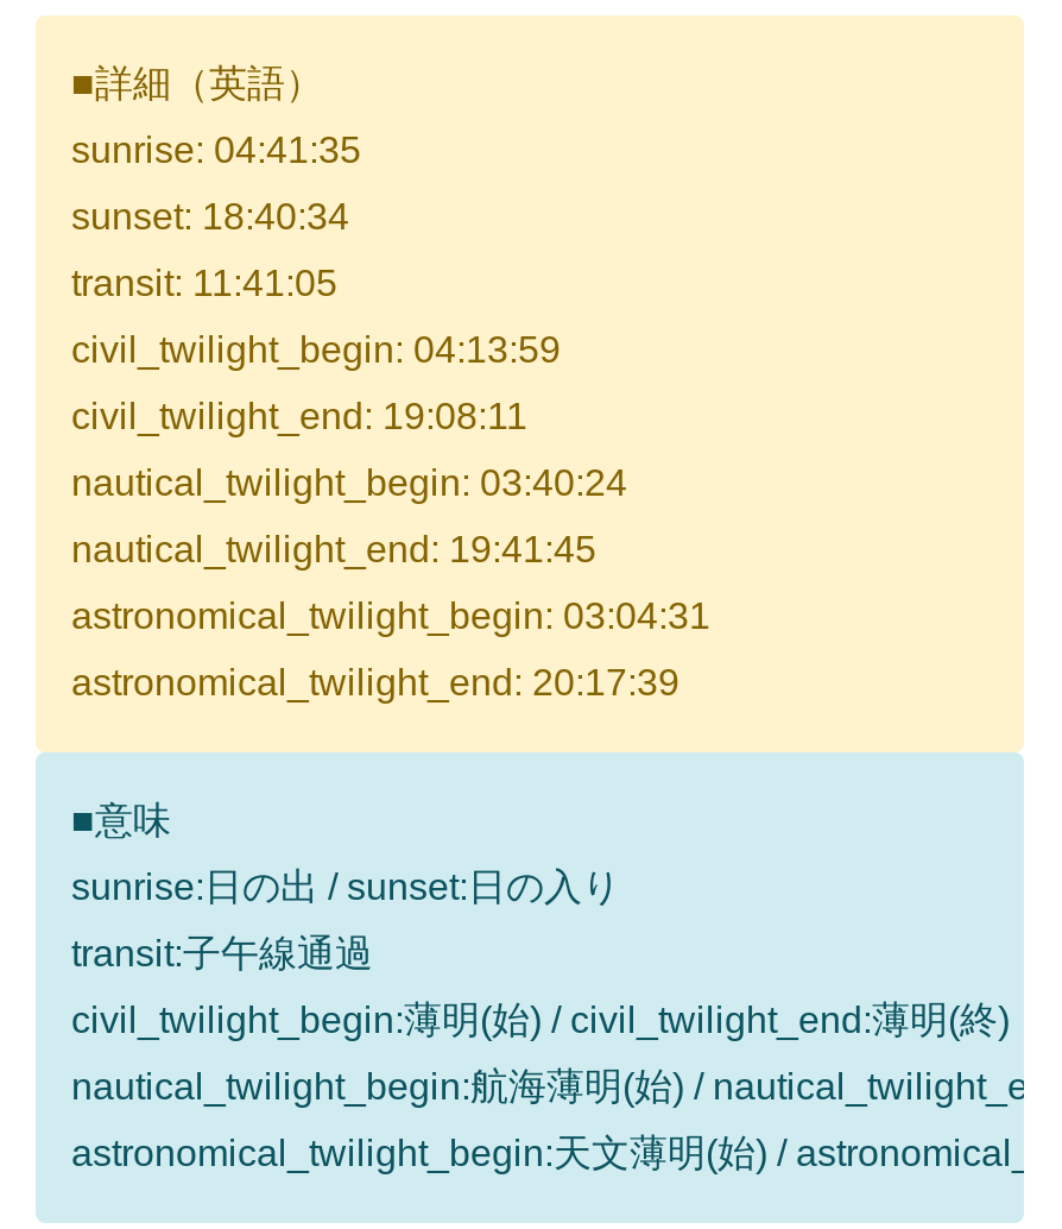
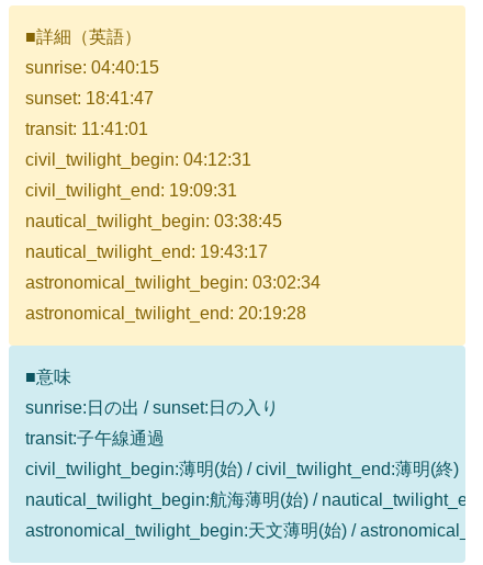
[71,130,361,170] sunrise: 04:41:35 -> [25,58,159,77] sunrise: 04:40:15
[71,197,349,237] sunset: 18:40:34 -> [25,89,154,108] sunset: 18:41:47
[71,263,337,304] transit: 11:41:05 -> [25,120,148,138] transit: 11:41:01
[71,330,561,370] civil_twilight_begin: 04:13:59 -> [25,151,251,169] civil_twilight_begin: 04:12:31
[71,396,527,437] civil_twilight_end: 19:08:11 -> [25,181,237,200] civil_twilight_end: 19:09:31
[71,463,627,503] nautical_twilight_begin: 03:40:24 -> [25,212,282,231] nautical_twilight_begin: 03:38:45
[71,529,596,570] nautical_twilight_end: 19:41:45 -> [25,243,268,261] nautical_twilight_end: 19:43:17
[71,596,710,636] astronomical_twilight_begin: 03:04:31 -> [25,273,321,292] astronomical_twilight_begin: 03:02:34
[71,663,679,703] astronomical_twilight_end: 20:17:39 -> [25,304,306,323] astronomical_twilight_end: 20:19:28

